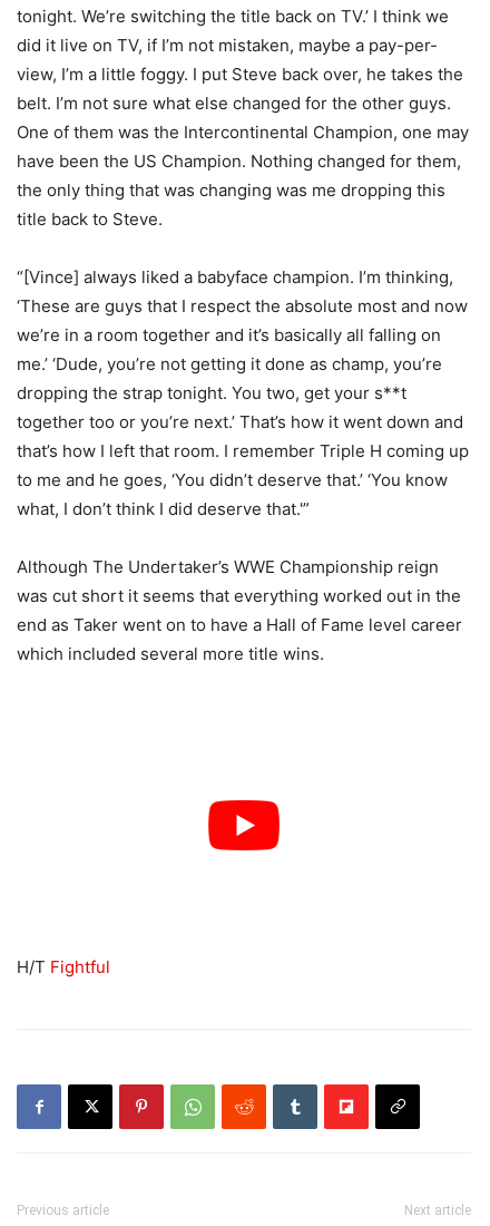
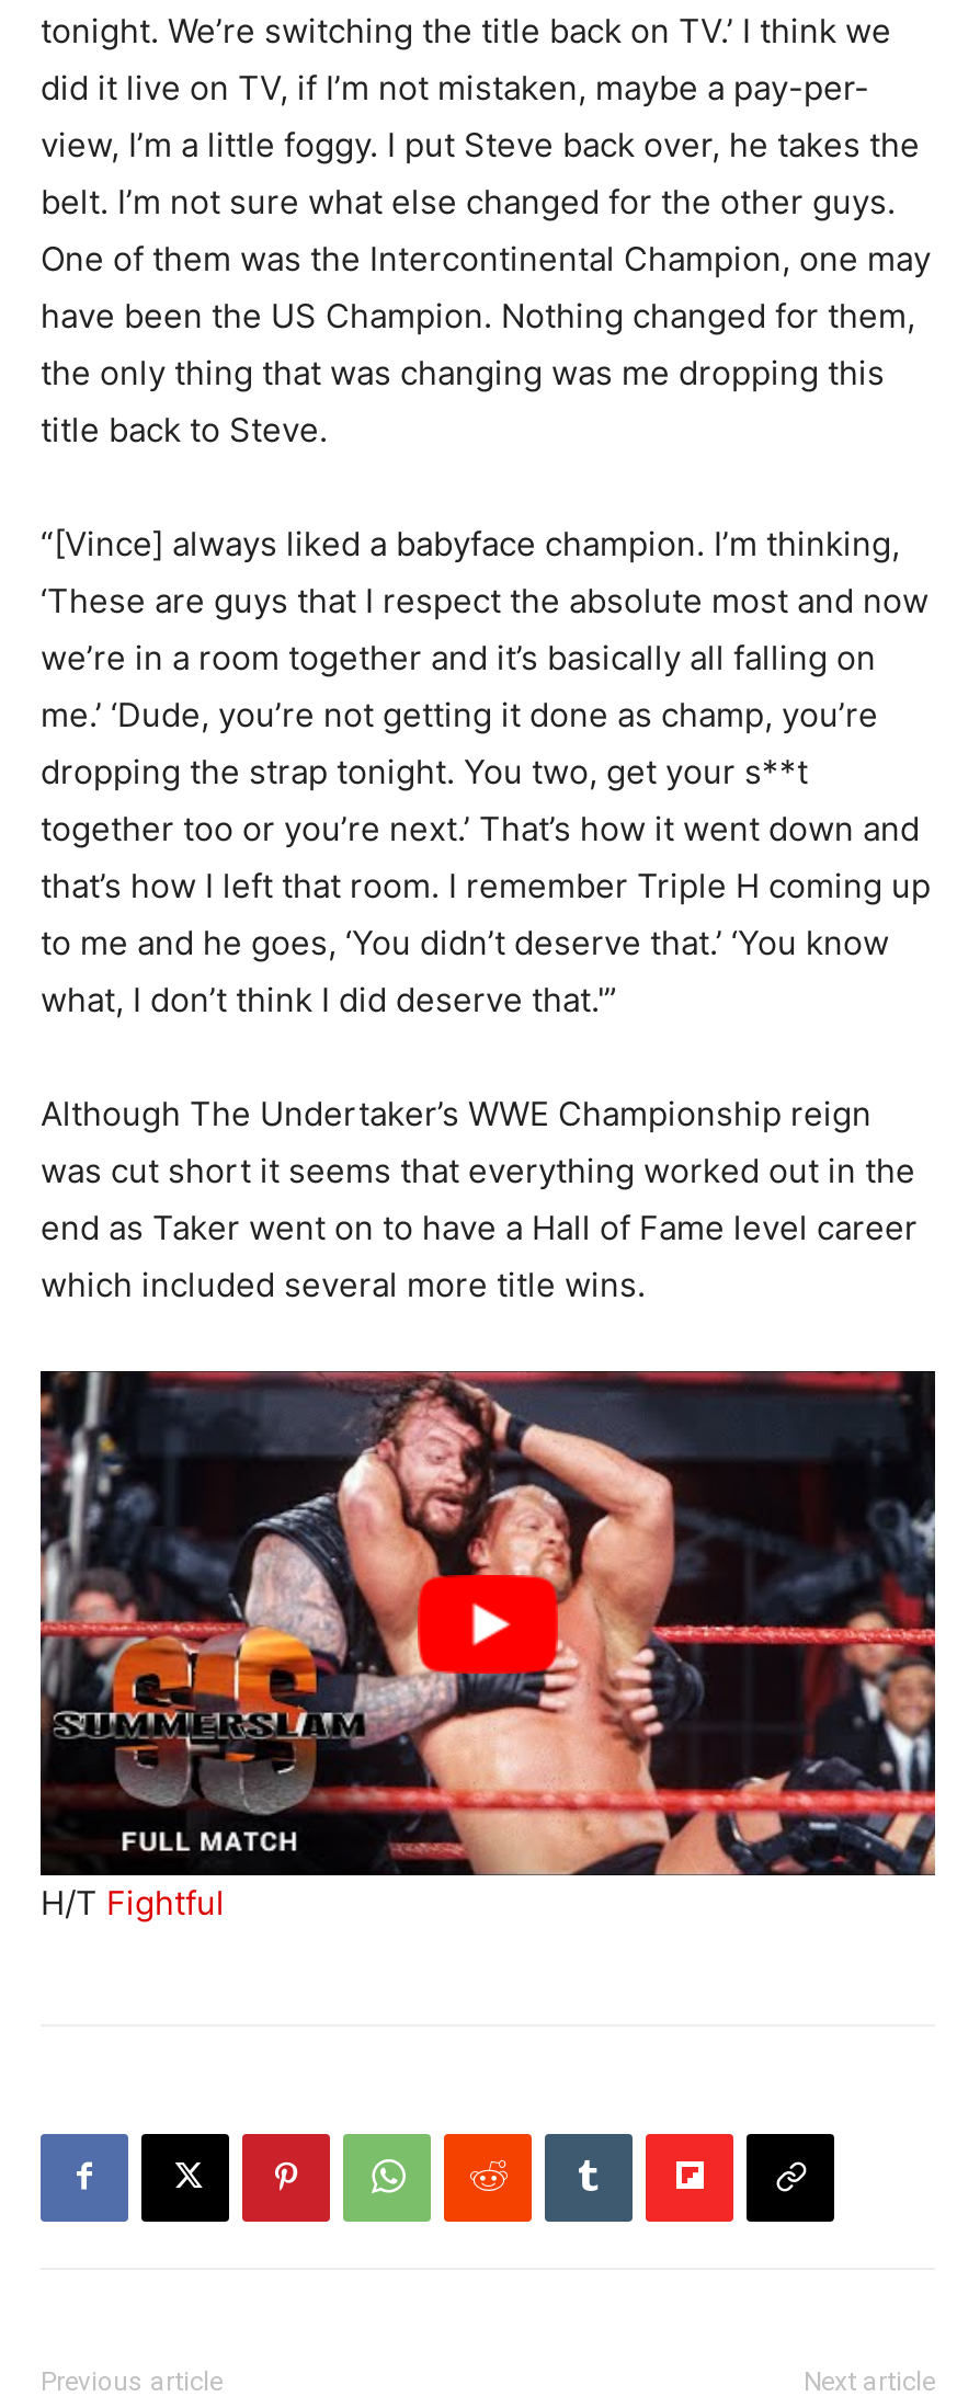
none -> [38,1369,937,1878] [image]

